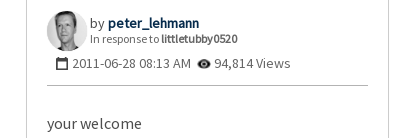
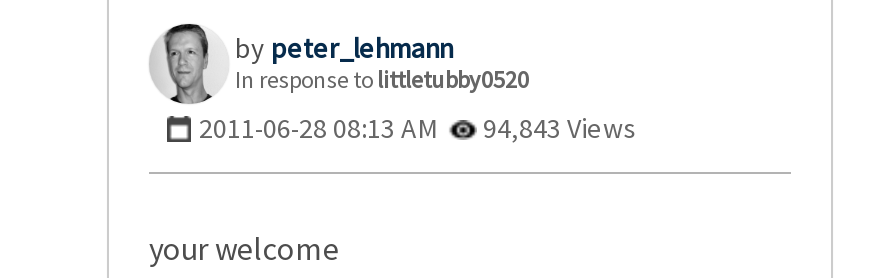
[72,54,291,72] 2011-06-28 08:13 AM 94,814 Views -> [199,110,637,146] 2011-06-28 08:13 AM 94,843 Views

